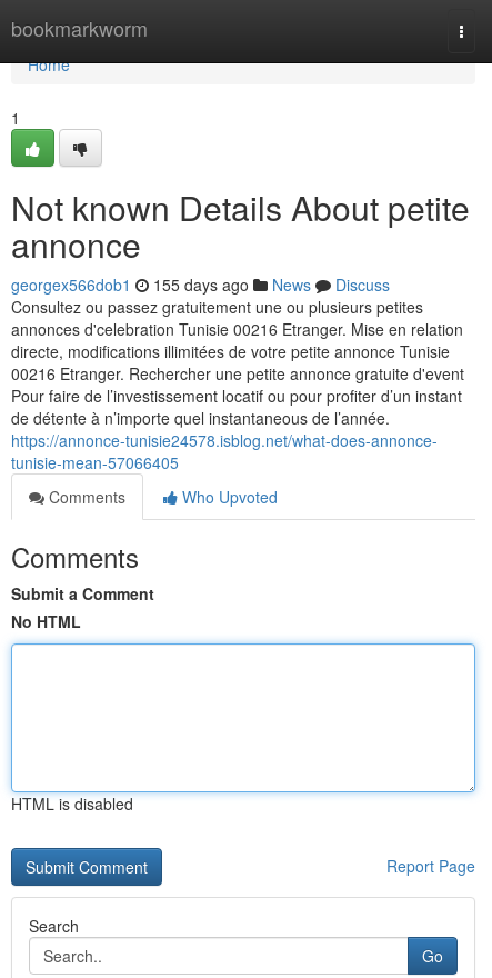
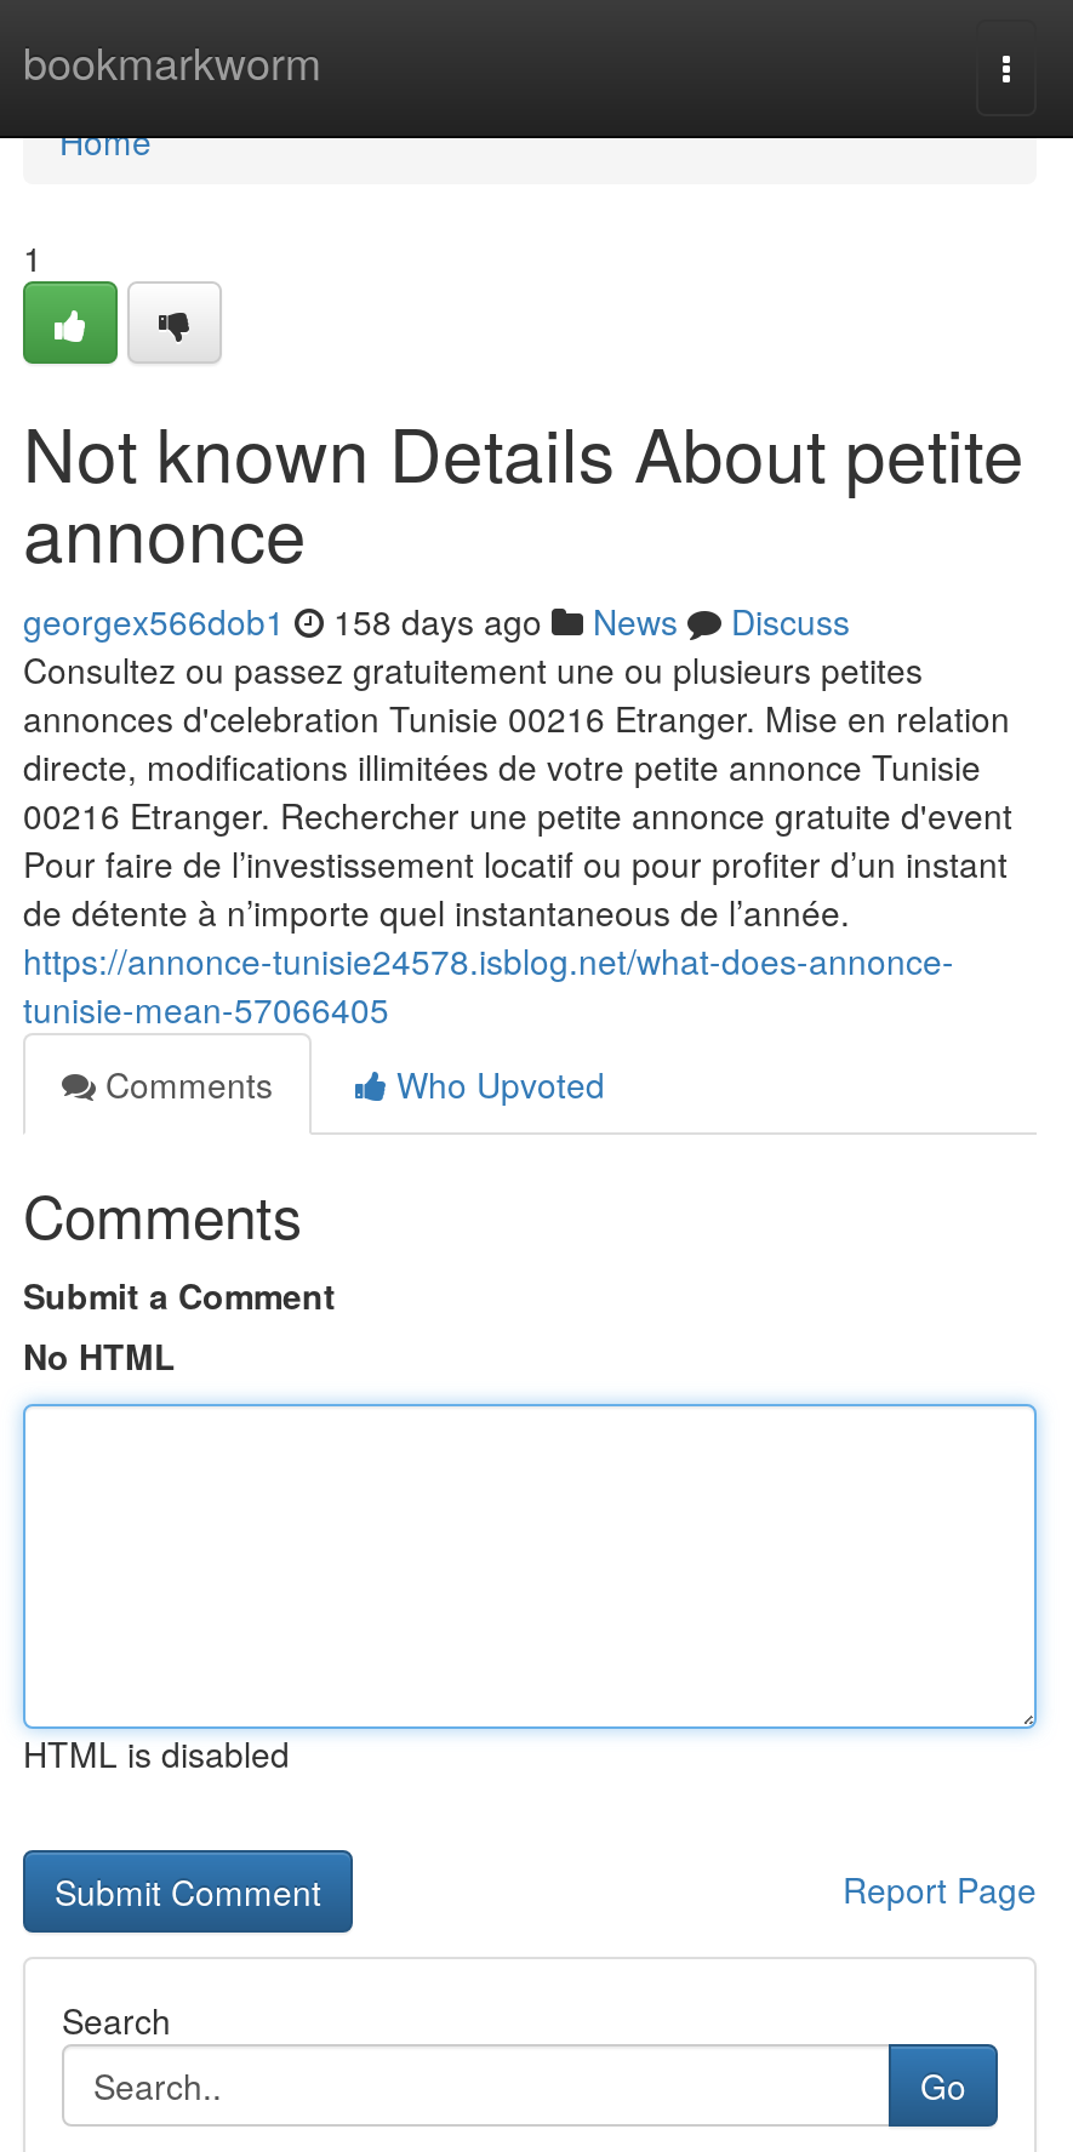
[11,273,390,296] georgex566dob1 155 days ago News Discuss -> [23,596,850,645] georgex566dob1 158 days ago News Discuss

